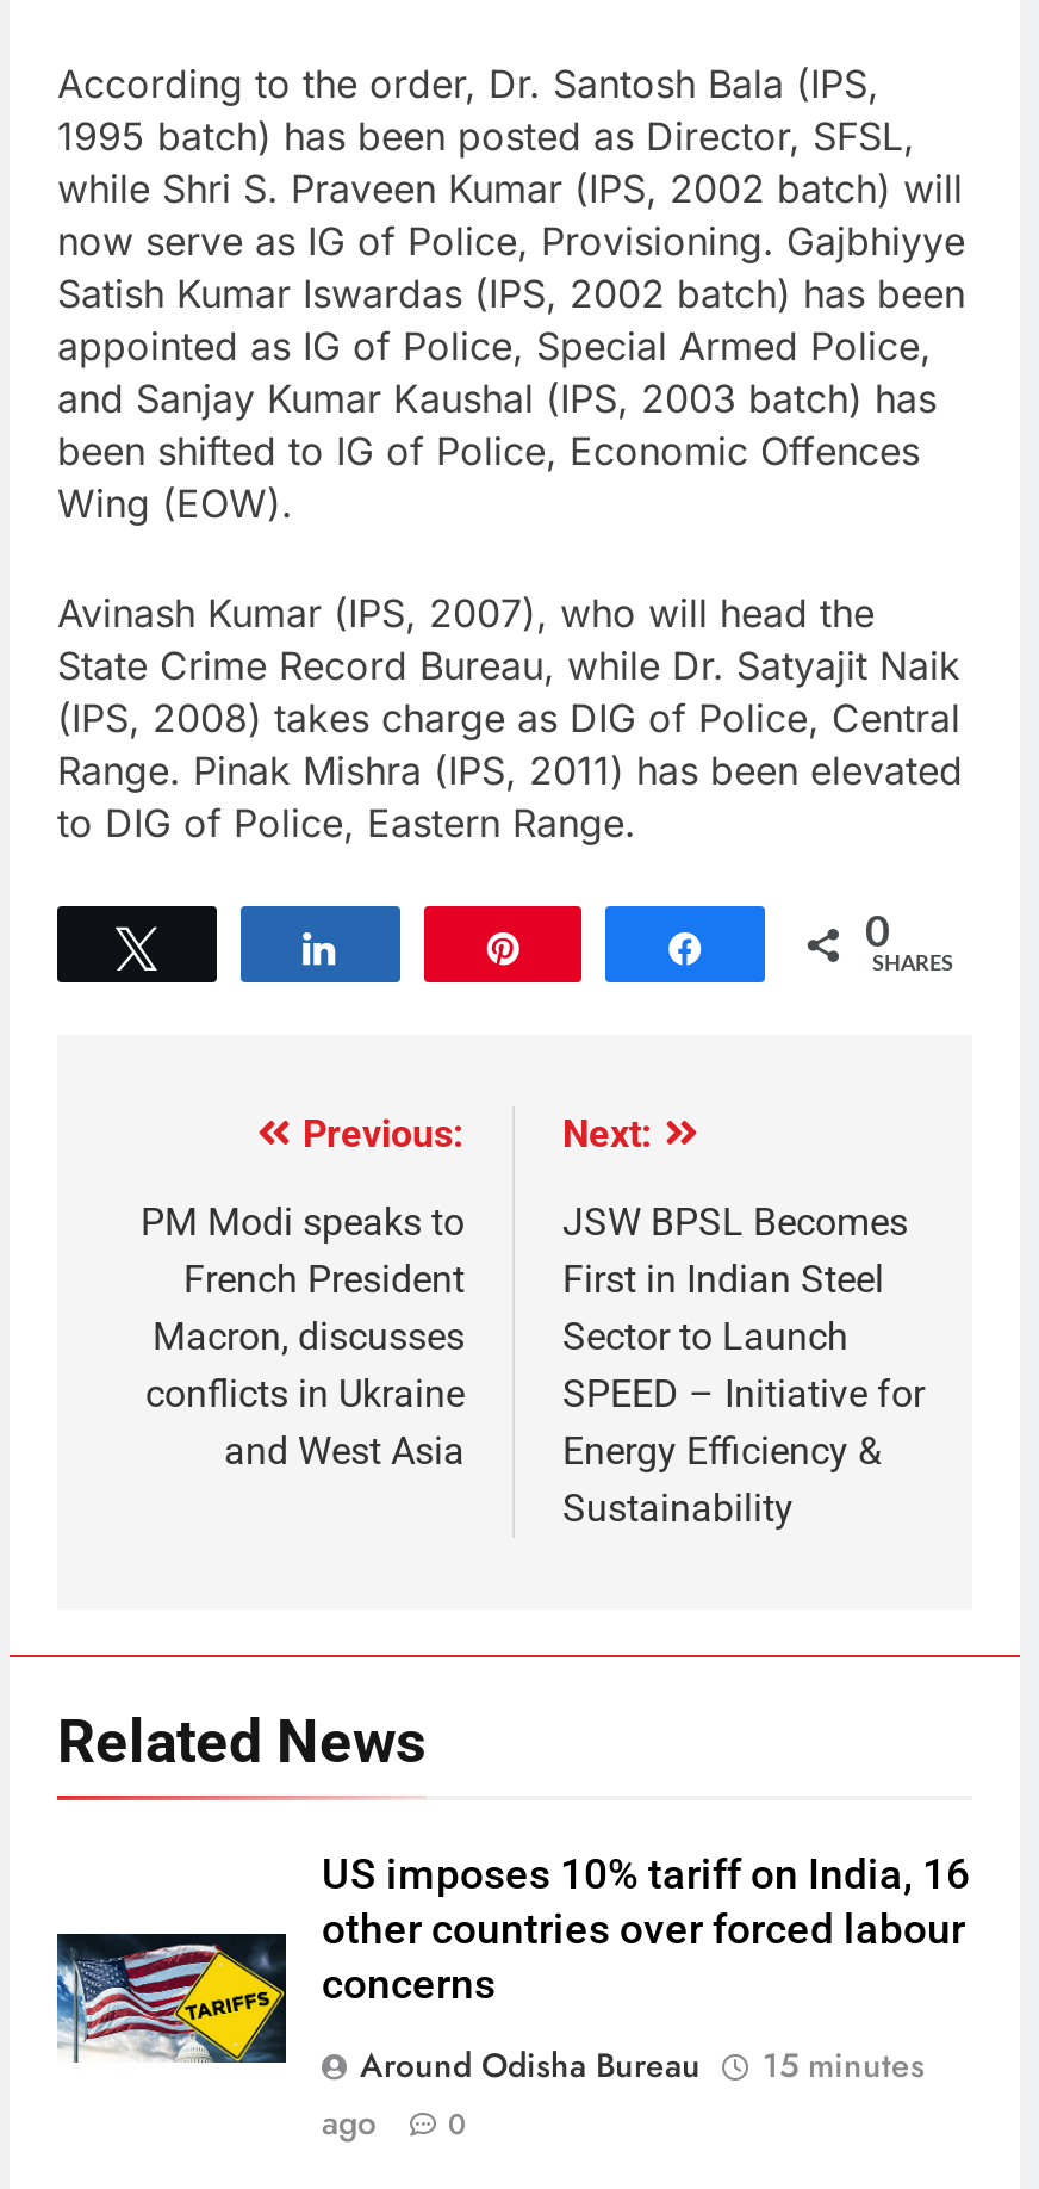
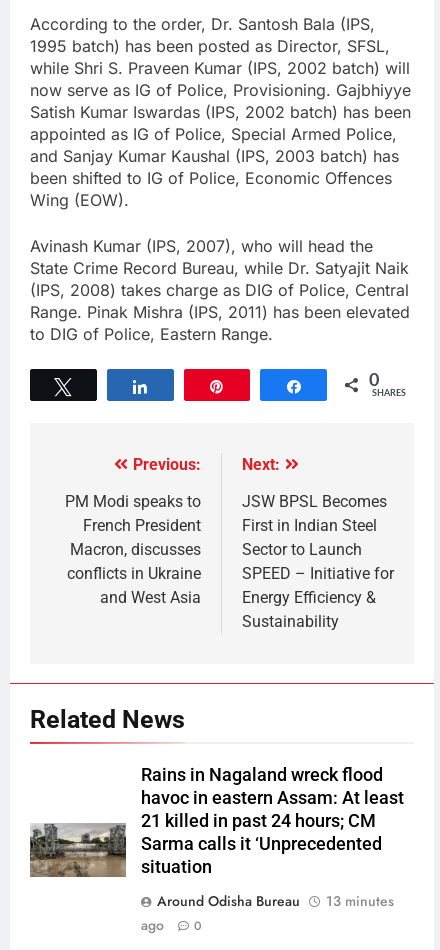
[57,1850,970,2065] [image] | US imposes 10% tariff on India, 16 | other countries over forced labour | concerns -> [29,765,404,878] [image] | Rains in Nagaland wreck flood | havoc in eastern Assam: At least | 21 killed in past 24 hours; CM | Sarma calls it ‘Unprecedented | situation
[360,2041,925,2089] Around Odisha Bureau 15 minutes -> [157,891,394,911] Around Odisha Bureau 13 minutes

